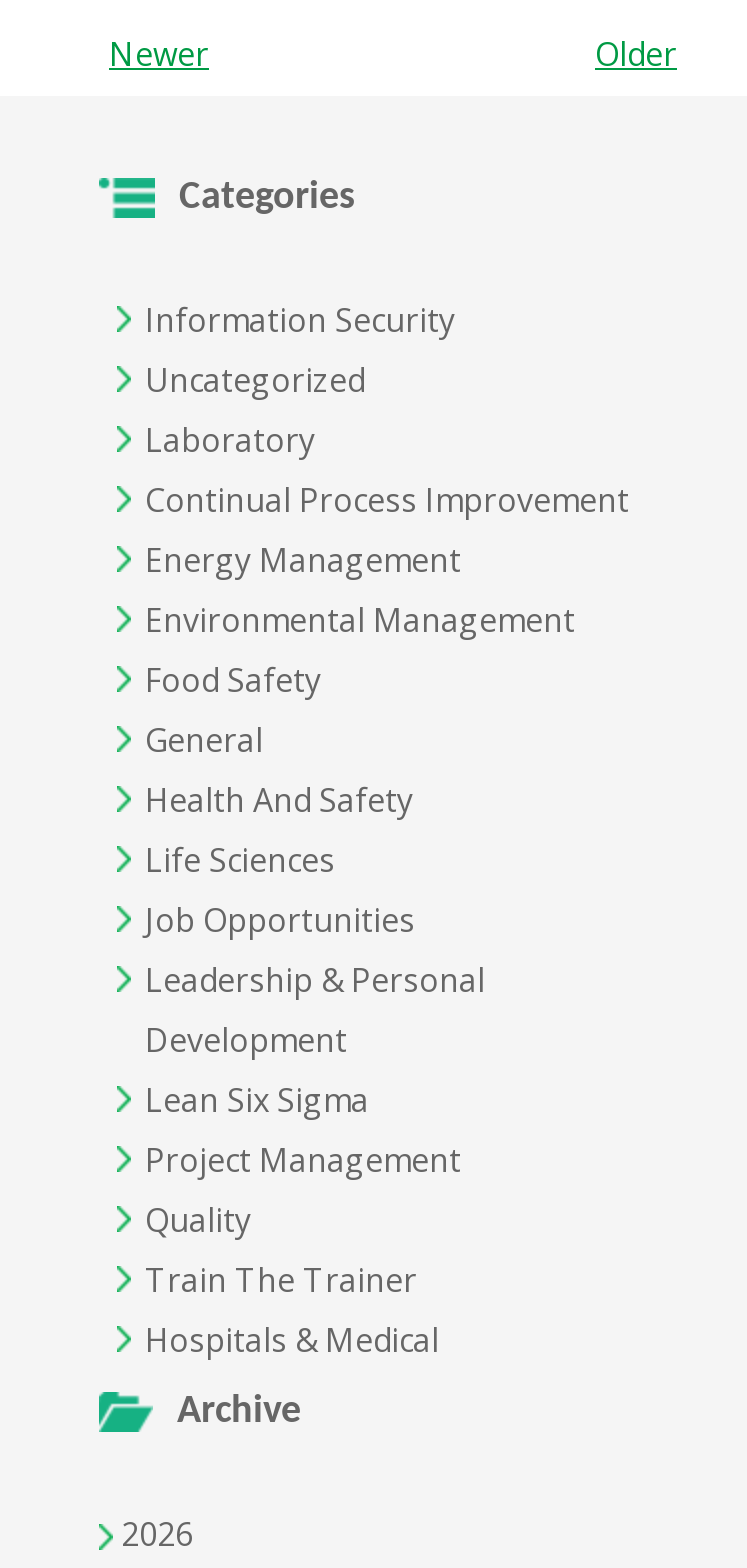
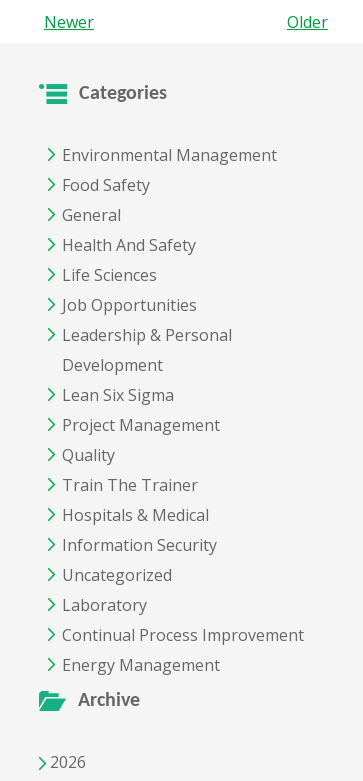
moved [145,298,629,582] -> [62,534,304,676]: Information Security | Uncategorized | Laboratory | Continual Process Improvement | Energy Management
moved [145,598,575,1362] -> [62,144,277,526]: Environmental Management | Food Safety | General | ... | Train The Trainer | Hospitals & Medical

